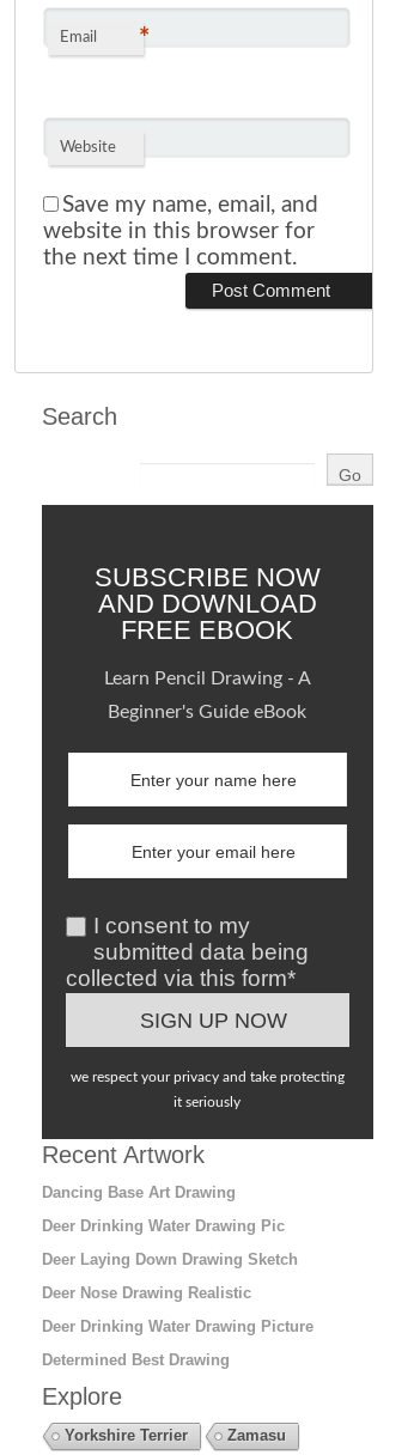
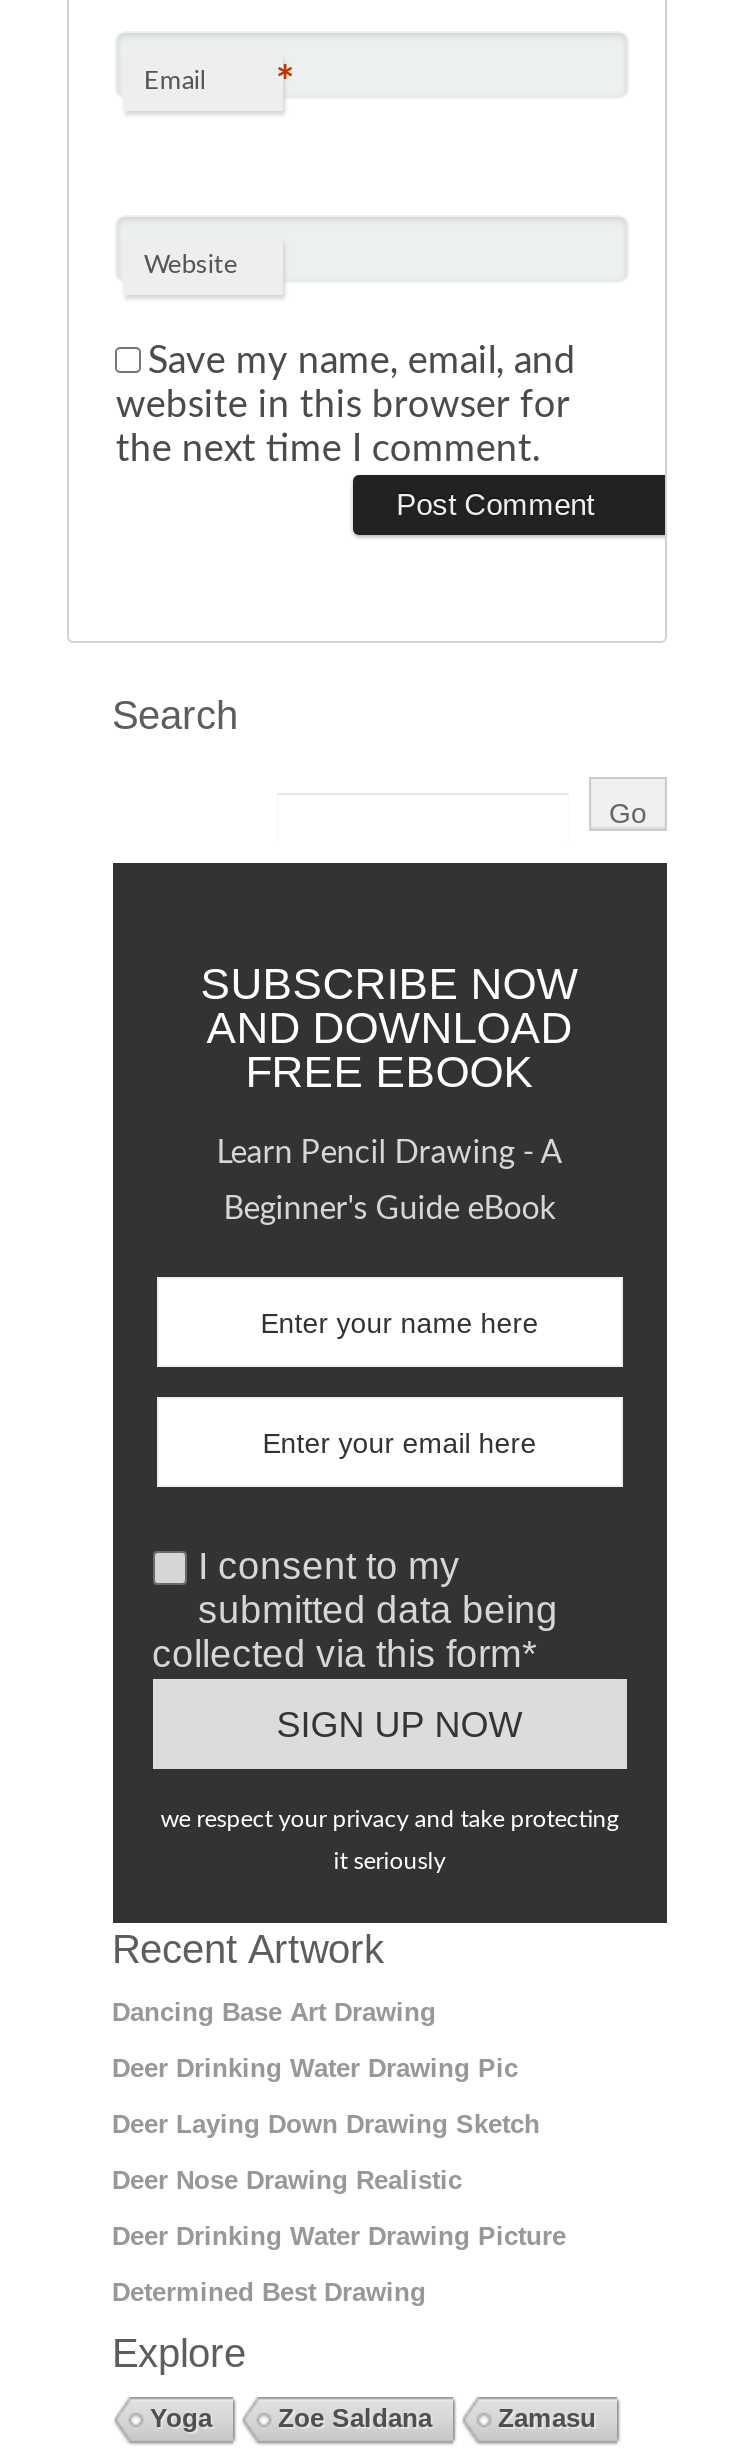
[64,1427,187,1445] Yorkshire Terrier -> [150,2404,432,2434] Yoga | Zoe Saldana

